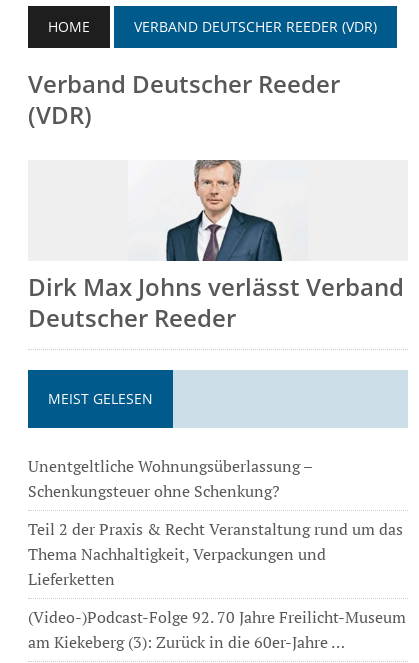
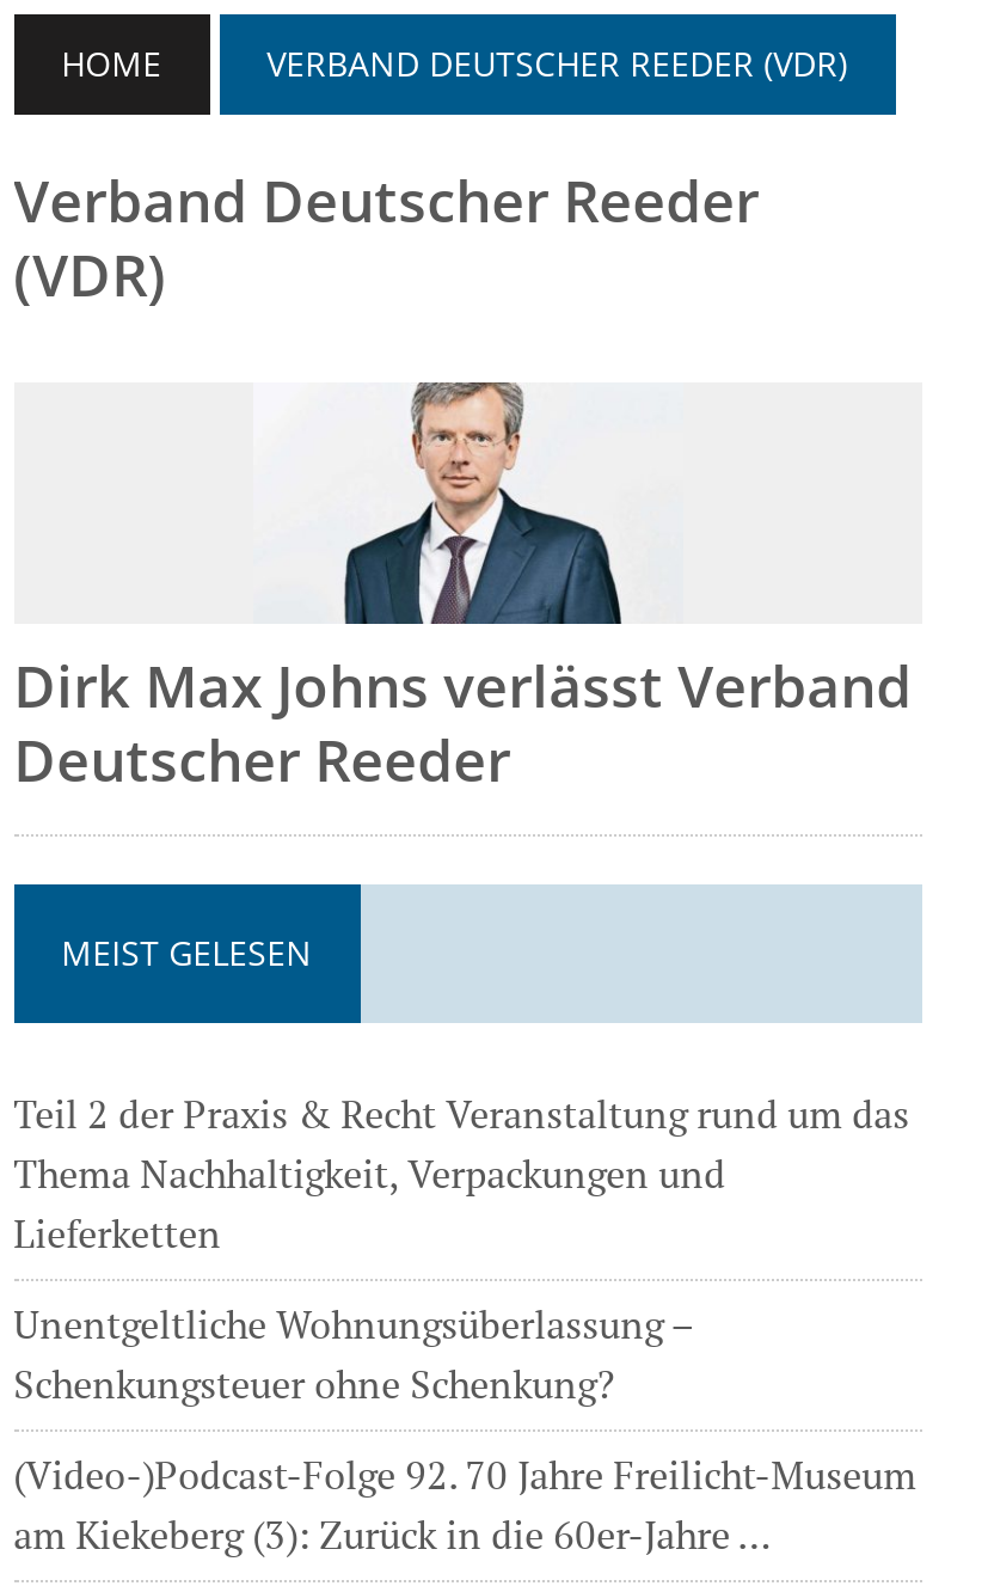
moved [28,455,312,502] -> [13,1298,692,1411]: Unentgeltliche Wohnungsüberlassung – | Schenkungsteuer ohne Schenkung?
moved [28,518,403,590] -> [13,1088,909,1260]: Teil 2 der Praxis & Recht Veranstaltung rund um das | Thema Nachhaltigkeit, Verpackungen und | Lieferketten

